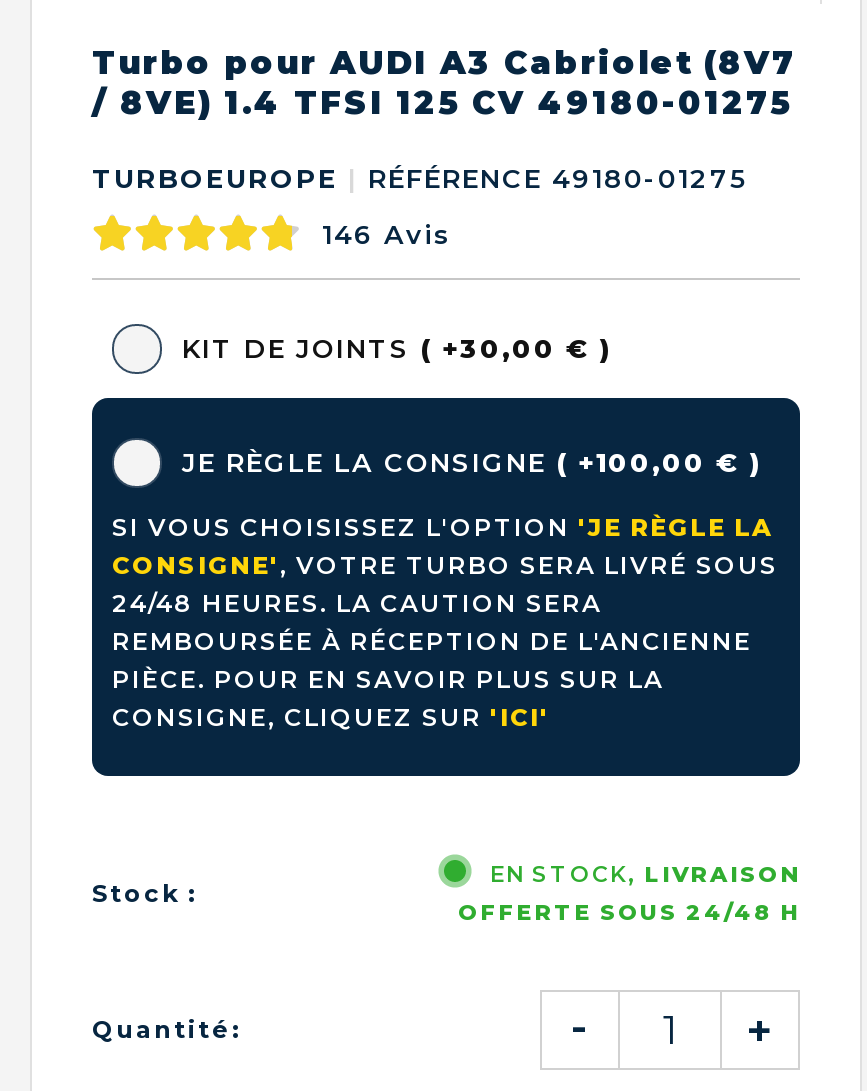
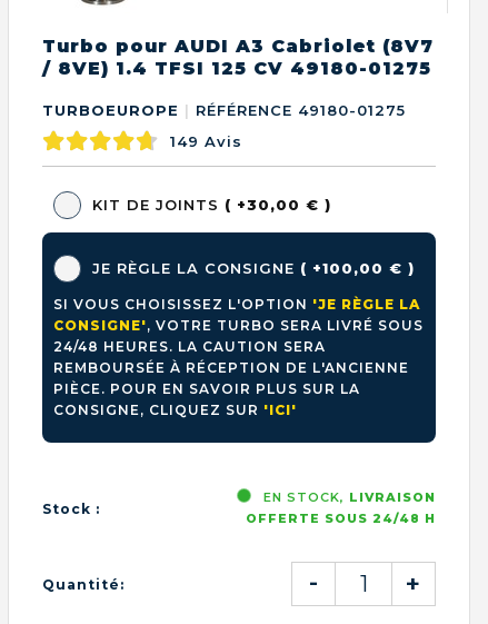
[322,218,452,250] 146 Avis -> [170,132,242,150] 149 Avis

